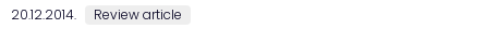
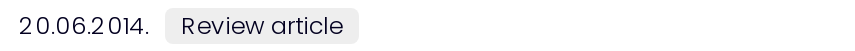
[11,6,182,24] 20.12.2014. Review article -> [19,8,343,42] 20.06.2014. Review article

